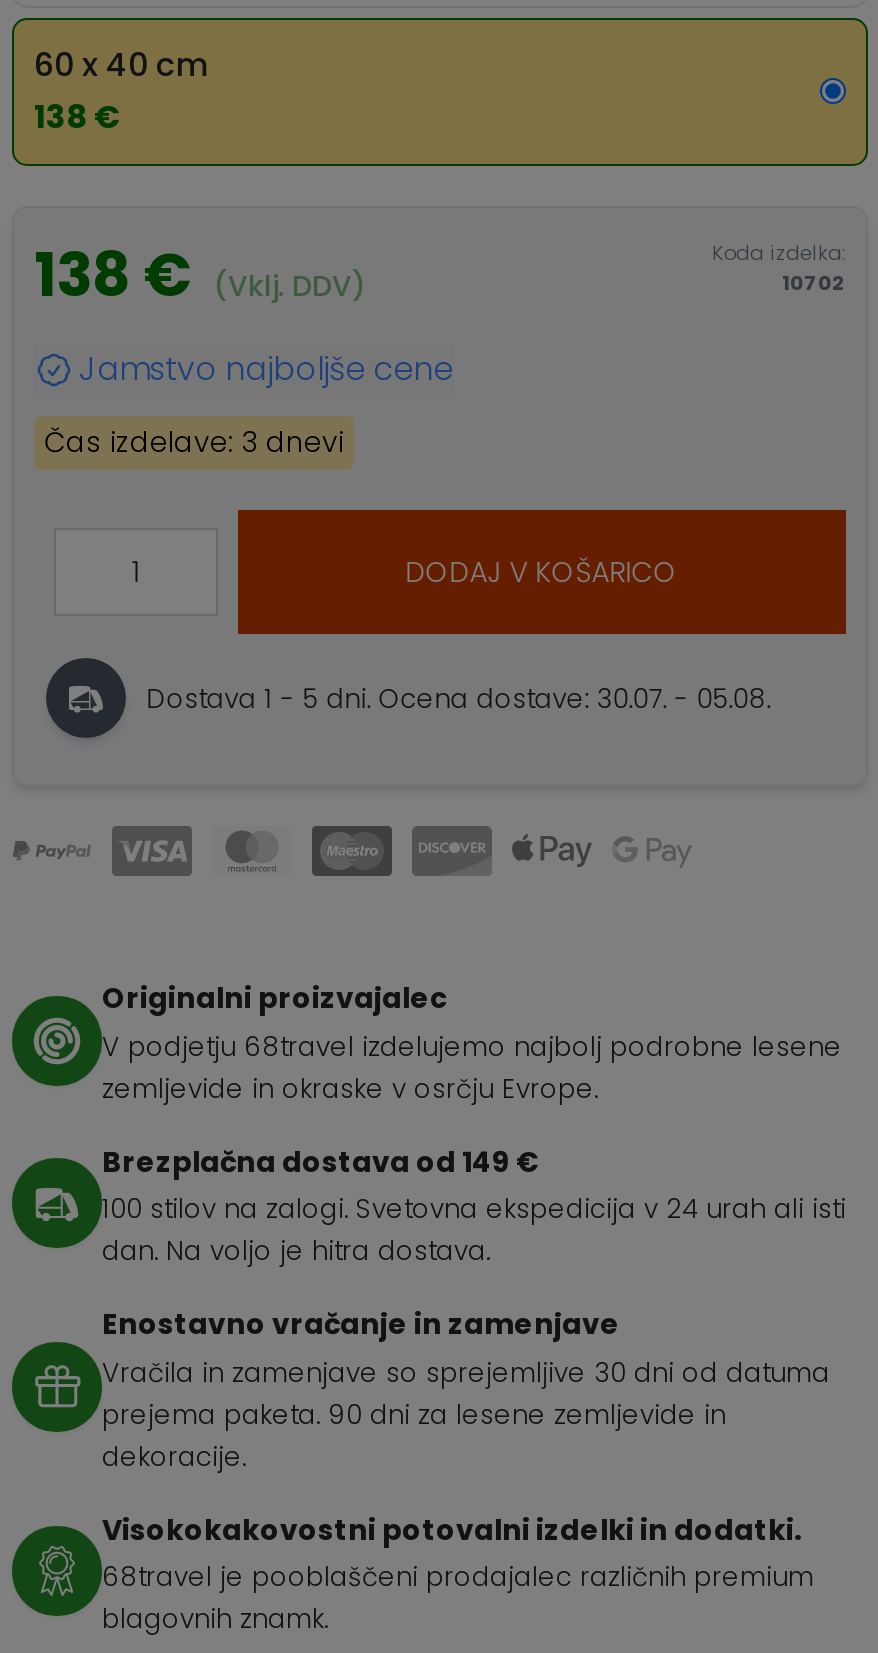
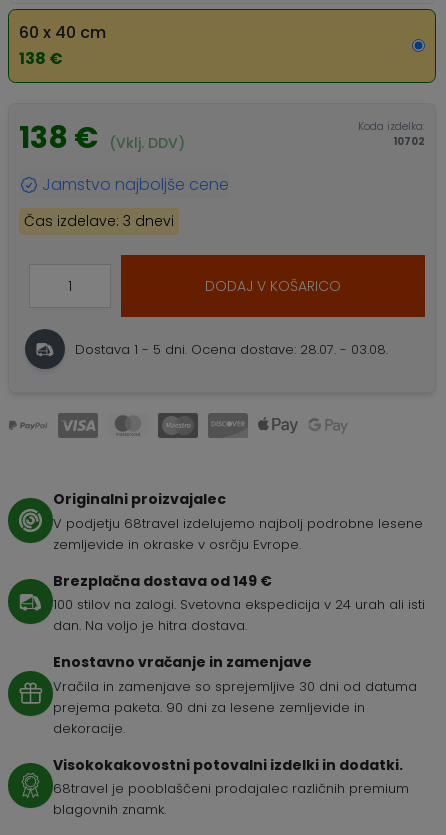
[146,679,770,717] Dostava 1 - 5 dni. Ocena dostave: 30.07. - 05.08. -> [75,339,388,358] Dostava 1 - 5 dni. Ocena dostave: 28.07. - 03.08.

